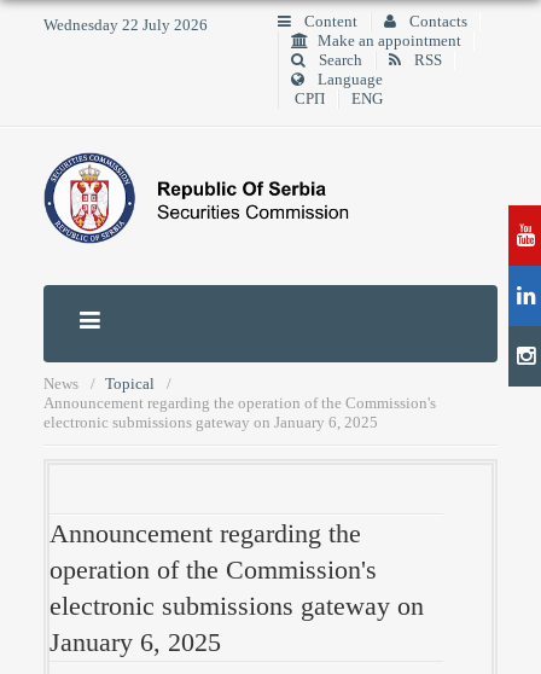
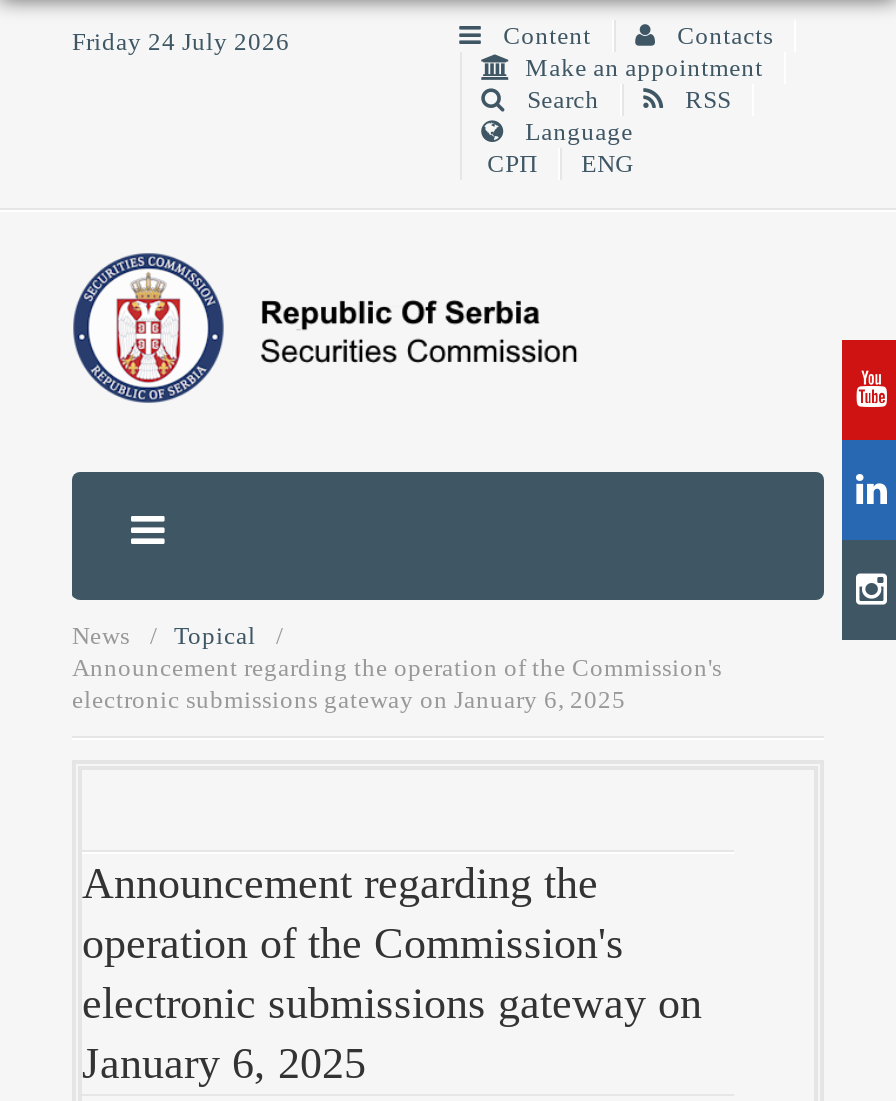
[43,17,208,34] Wednesday 22 July 2026 -> [72,28,290,56] Friday 24 July 2026

